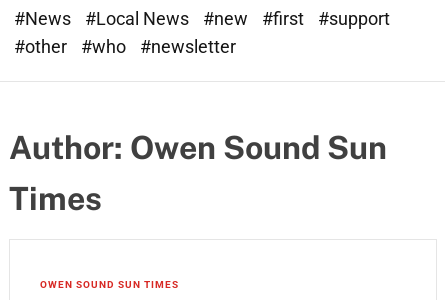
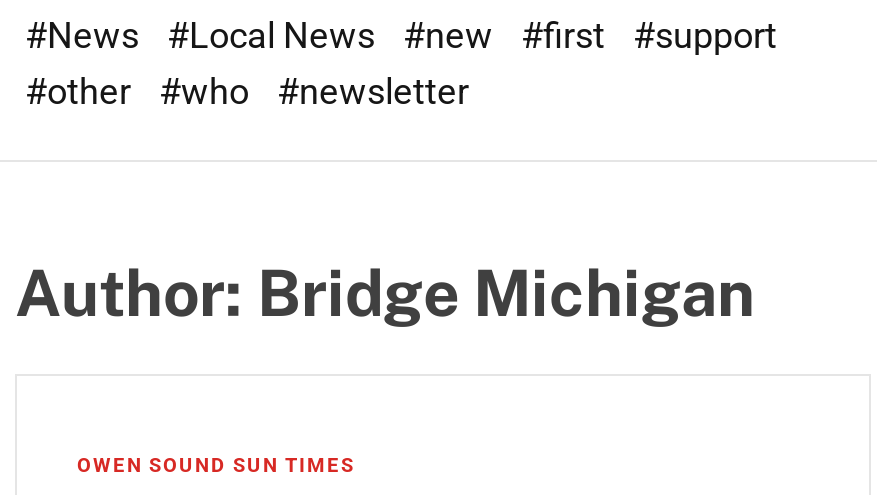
[9,129,387,217] Author: Owen Sound Sun | Times -> [15,256,755,330] Author: Bridge Michigan

